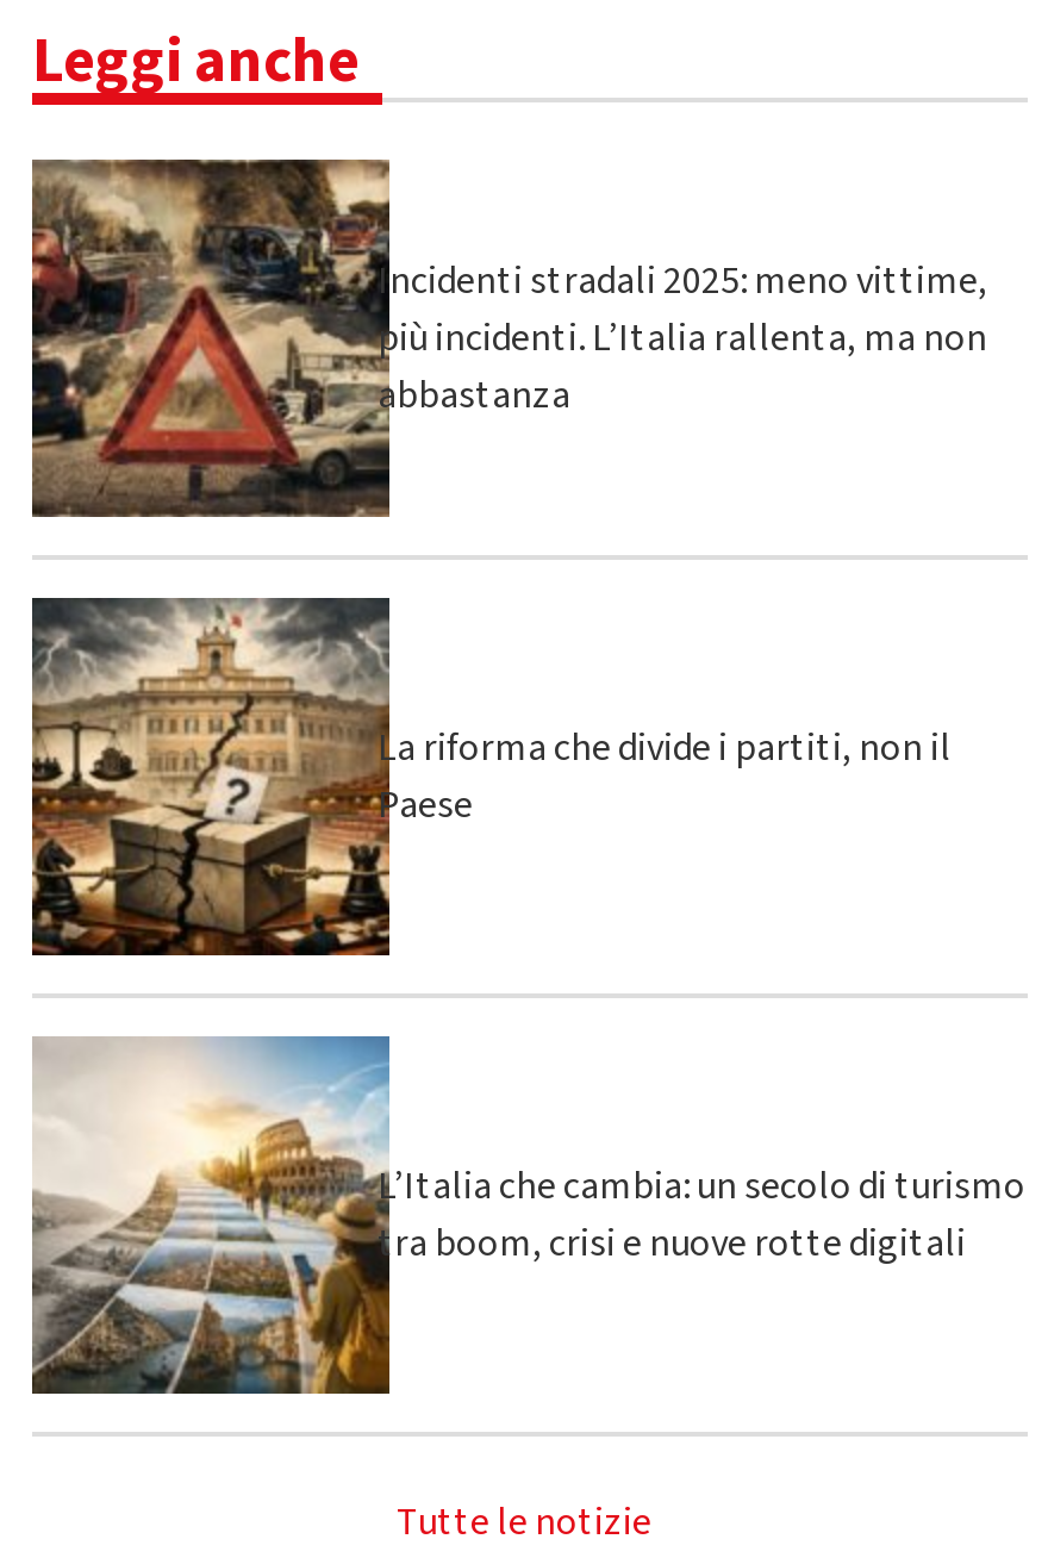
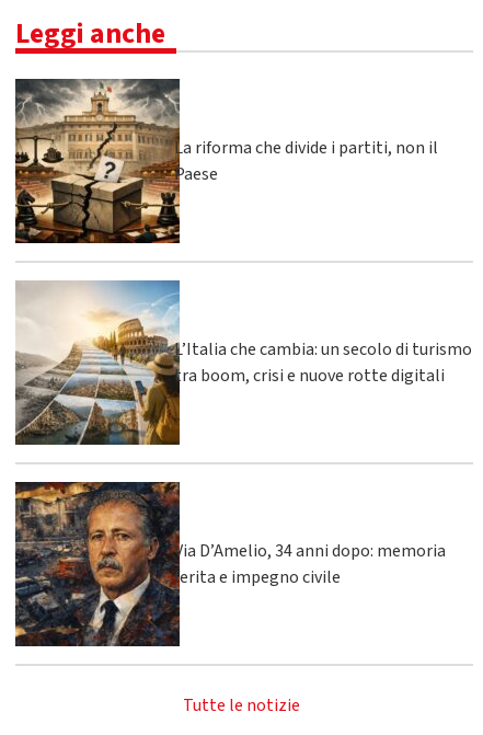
[30,157,987,519] [image] | Incidenti stradali 2025: meno vittime, | più incidenti. L’Italia rallenta, ma non | abbastanza -> none
moved [27,593,1025,1271] -> [13,77,472,388]: [image] | La riforma che divide i partiti, non il | Paese | L’Italia che cambia: un secolo di turismo | tra boom, crisi e nuove rotte digitali
none -> [14,481,446,647] [image] | Via D’Amelio, 34 anni dopo: memoria | ferita e impegno civile

